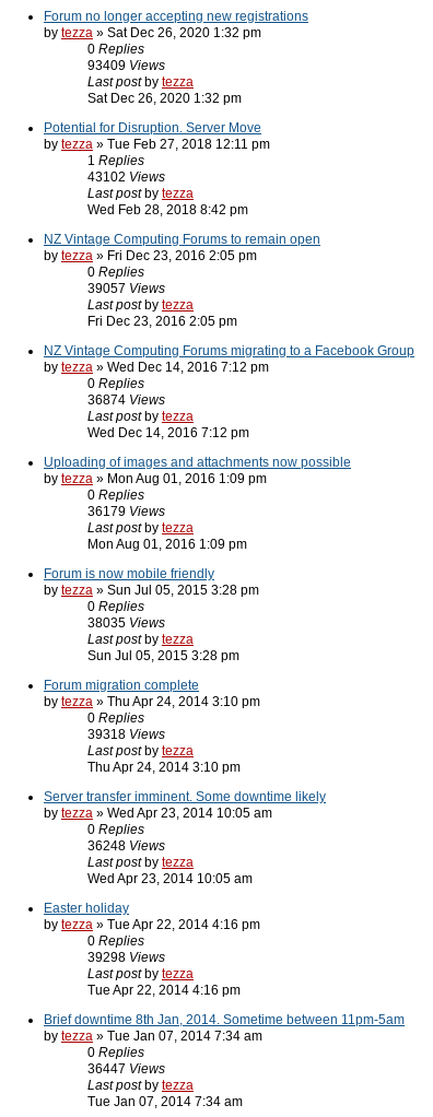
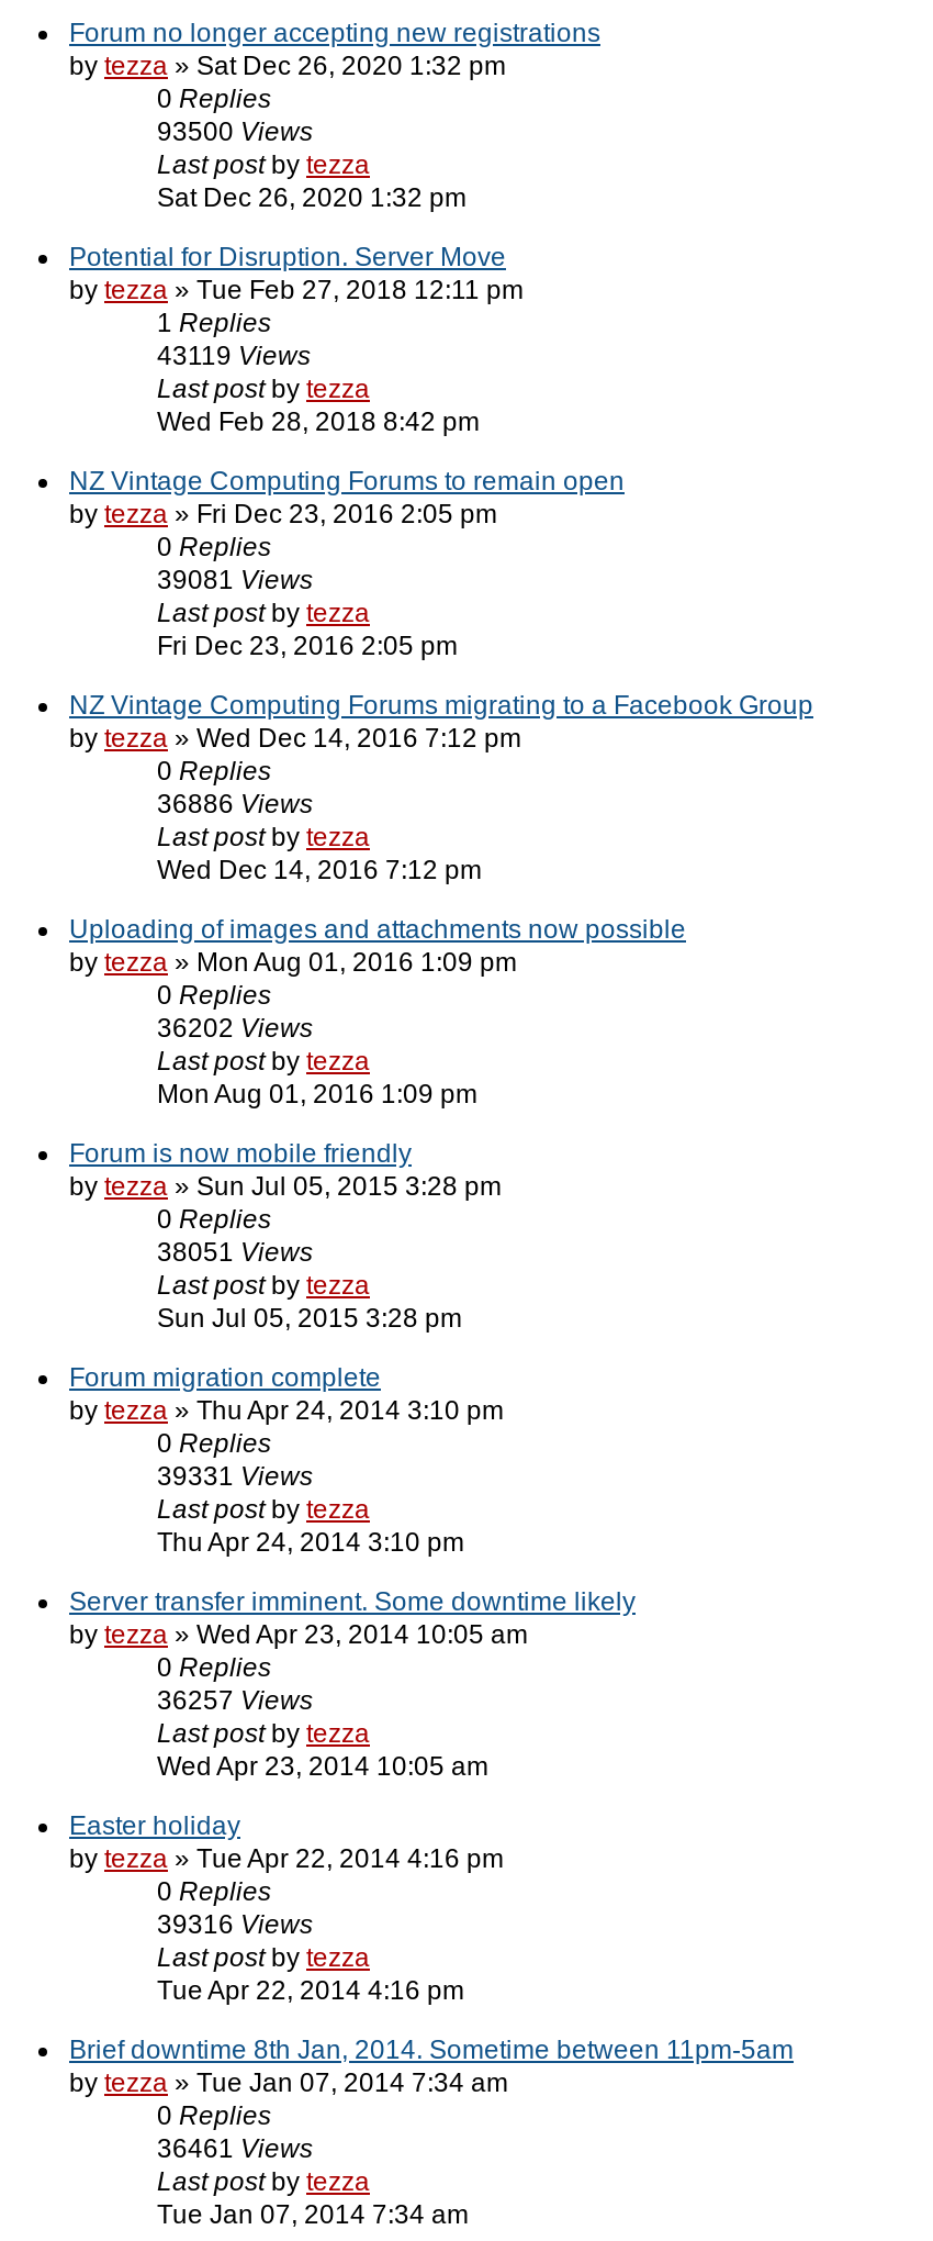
[87,58,165,73] 93409 Views -> [157,116,313,147] 93500 Views
[87,169,165,185] 43102 Views -> [157,341,311,371] 43119 Views
[87,281,165,296] 39057 Views -> [157,565,313,595] 39081 Views
[87,392,165,408] 36874 Views -> [157,789,313,820] 36886 Views
[87,504,165,519] 36179 Views -> [157,1013,313,1044] 36202 Views
[87,615,165,631] 38035 Views -> [157,1237,313,1268] 38051 Views
[87,727,165,742] 39318 Views -> [157,1461,313,1492] 39331 Views
[87,838,165,854] 36248 Views -> [157,1685,313,1716] 36257 Views
[87,950,165,965] 39298 Views -> [157,1909,313,1940] 39316 Views
[87,1061,165,1077] 36447 Views -> [157,2133,313,2164] 36461 Views

